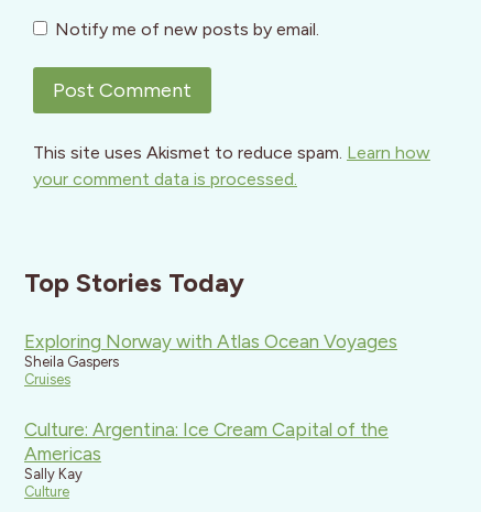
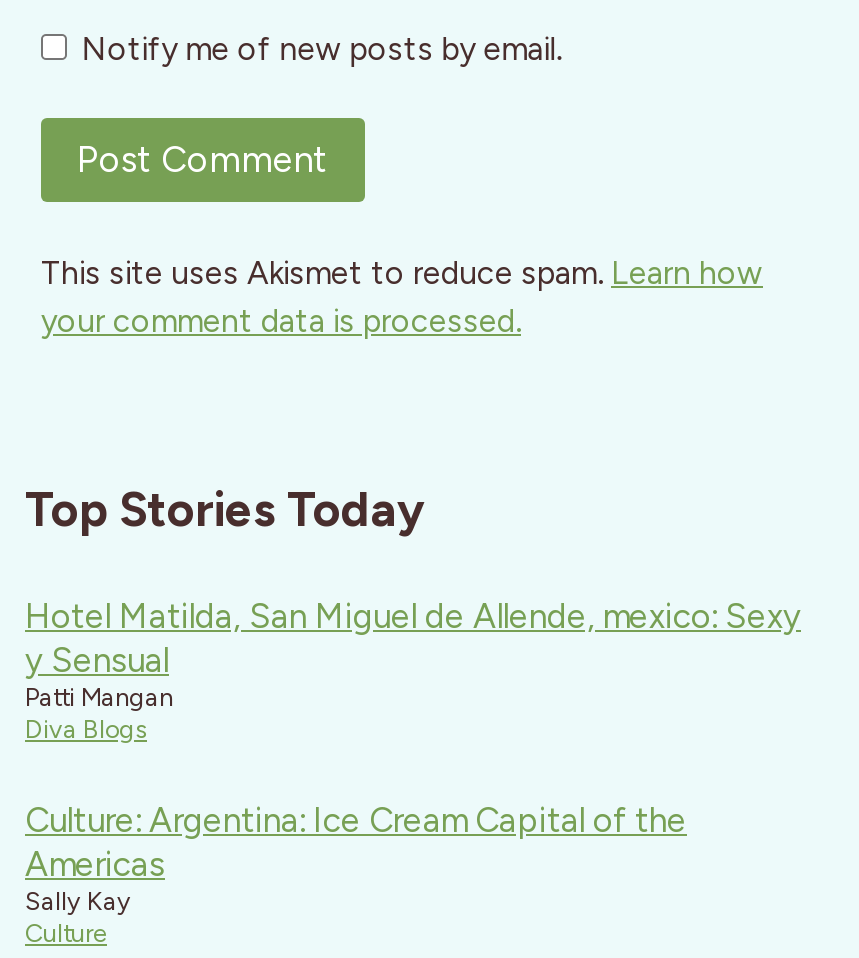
[24,331,397,388] Exploring Norway with Atlas Ocean Voyages | Sheila Gaspers | Cruises -> [25,596,801,744] Hotel Matilda, San Miguel de Allende, mexico: Sexy | y Sensual | Patti Mangan | Diva Blogs

